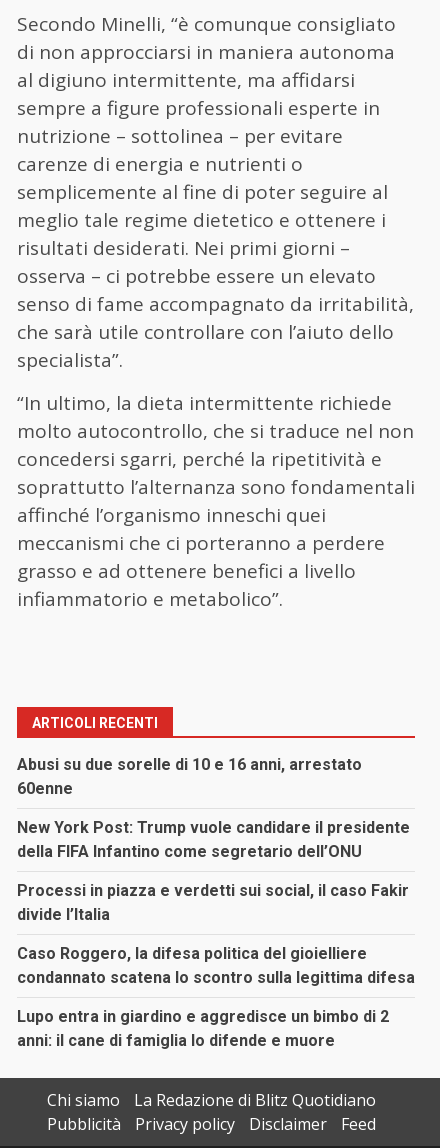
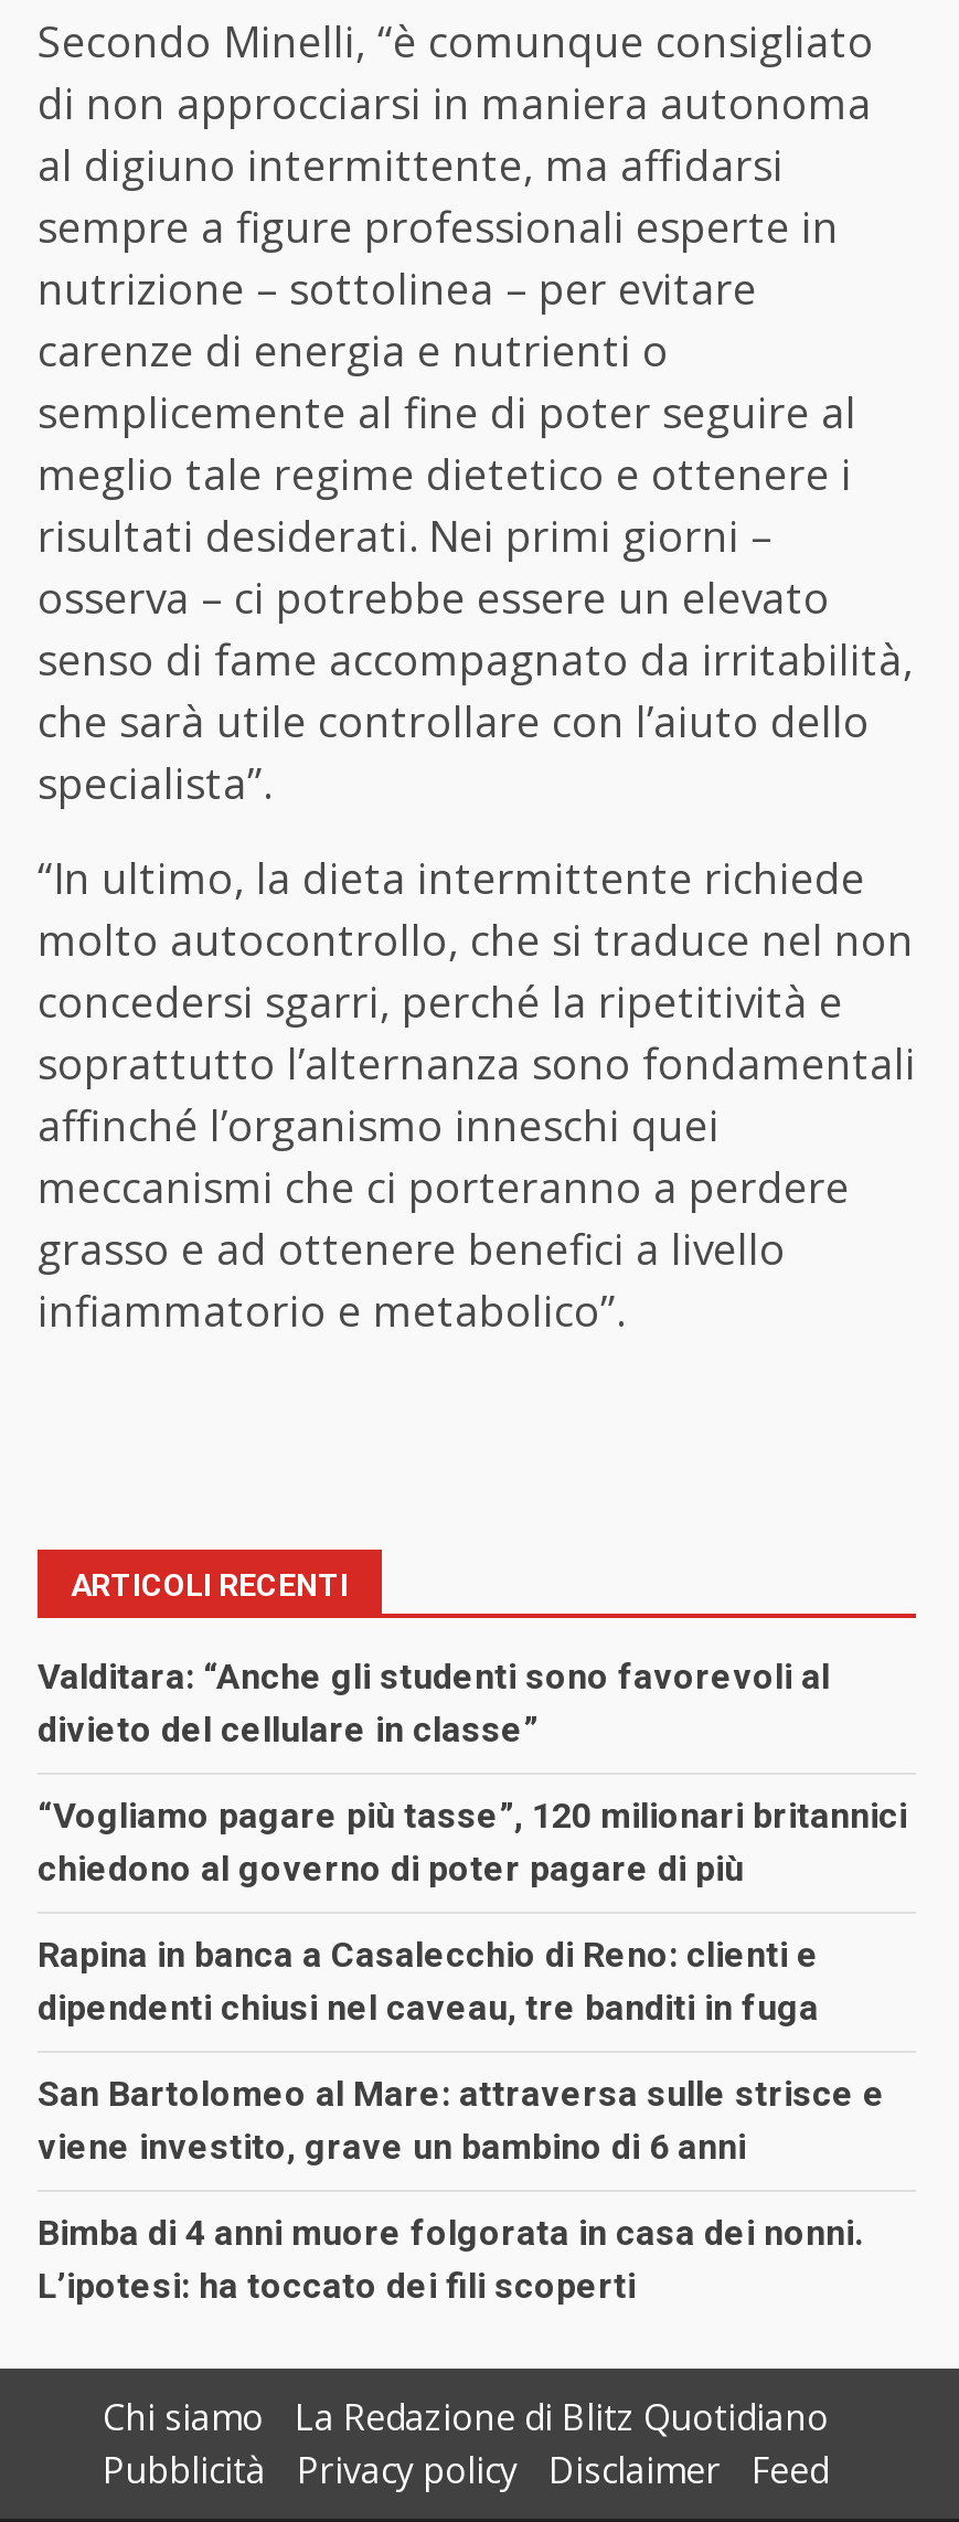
[17,755,362,798] Abusi su due sorelle di 10 e 16 anni, arrestato | 60enne -> [38,1655,830,1750] Valditara: “Anche gli studenti sono favorevoli al | divieto del cellulare in classe”
[17,818,410,861] New York Post: Trump vuole candidare il presidente | della FIFA Infantino come segretario dell’ONU -> [38,1794,907,1889] “Vogliamo pagare più tasse”, 120 milionari britannici | chiedono al governo di poter pagare di più
[17,881,409,924] Processi in piazza e verdetti sui social, il caso Fakir | divide l’Italia -> [38,1933,819,2028] Rapina in banca a Casalecchio di Reno: clienti e | dipendenti chiusi nel caveau, tre banditi in fuga
[17,944,415,987] Caso Roggero, la difesa politica del gioielliere | condannato scatena lo scontro sulla legittima difesa -> [38,2072,885,2167] San Bartolomeo al Mare: attraversa sulle strisce e | viene investito, grave un bambino di 6 anni
[17,1007,389,1050] Lupo entra in giardino e aggredisce un bimbo di 2 | anni: il cane di famiglia lo difende e muore -> [38,2211,863,2306] Bimba di 4 anni muore folgorata in casa dei nonni. | L’ipotesi: ha toccato dei fili scoperti

